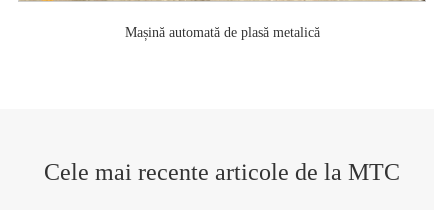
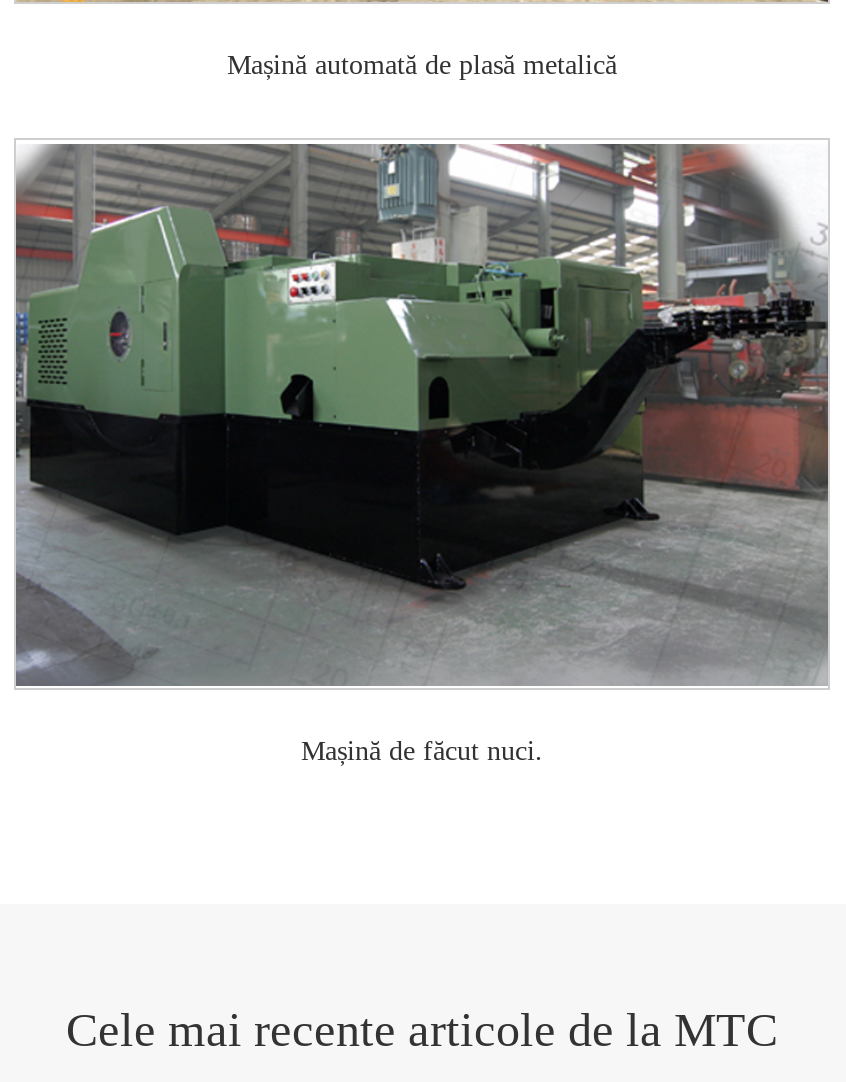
none -> [14,142,828,765] [image] | Mașină de făcut nuci.

